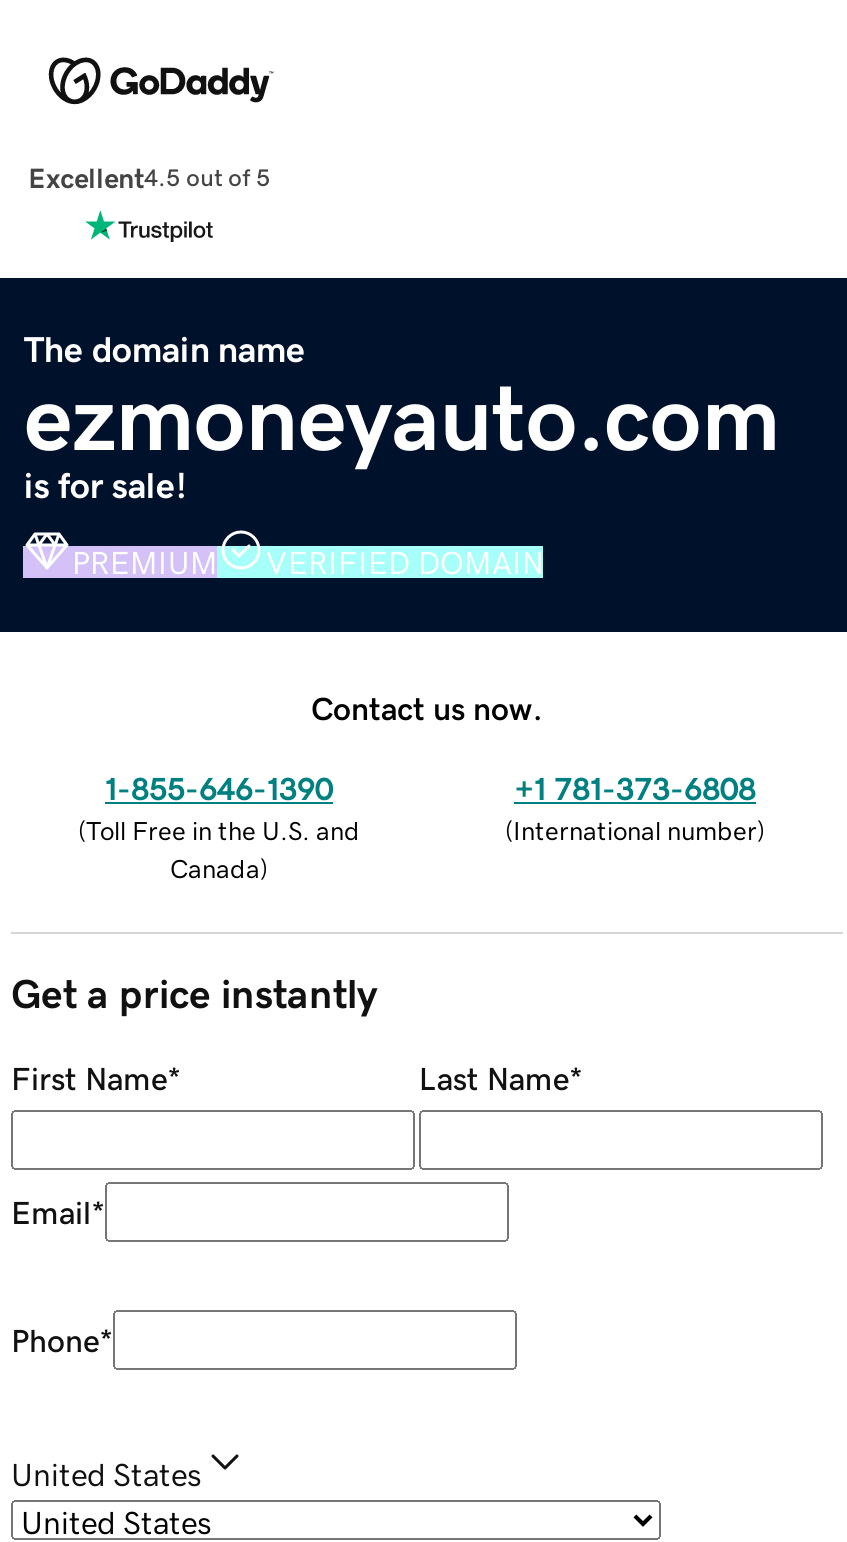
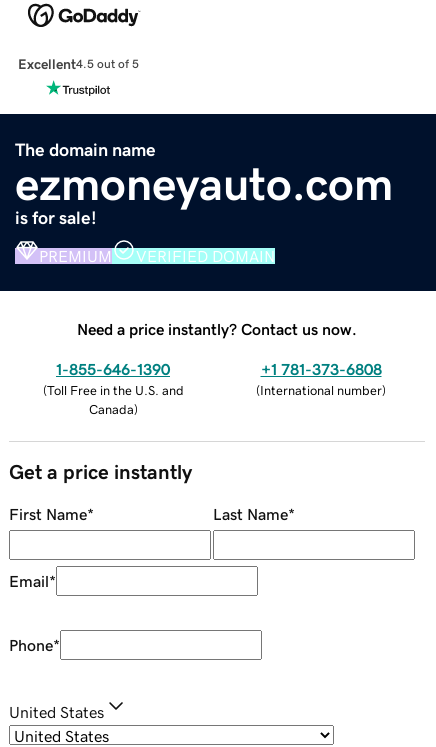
[311,691,543,723] Contact us now. -> [77,321,357,337] Need a price instantly? Contact us now.

